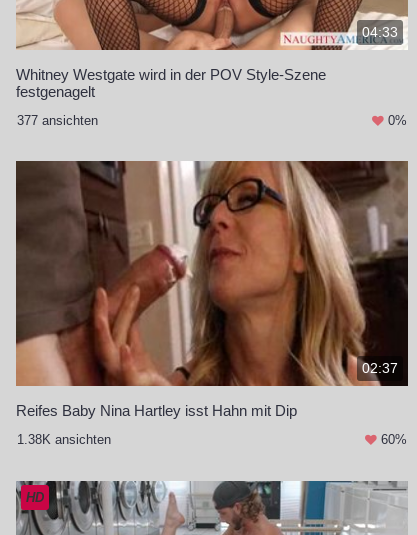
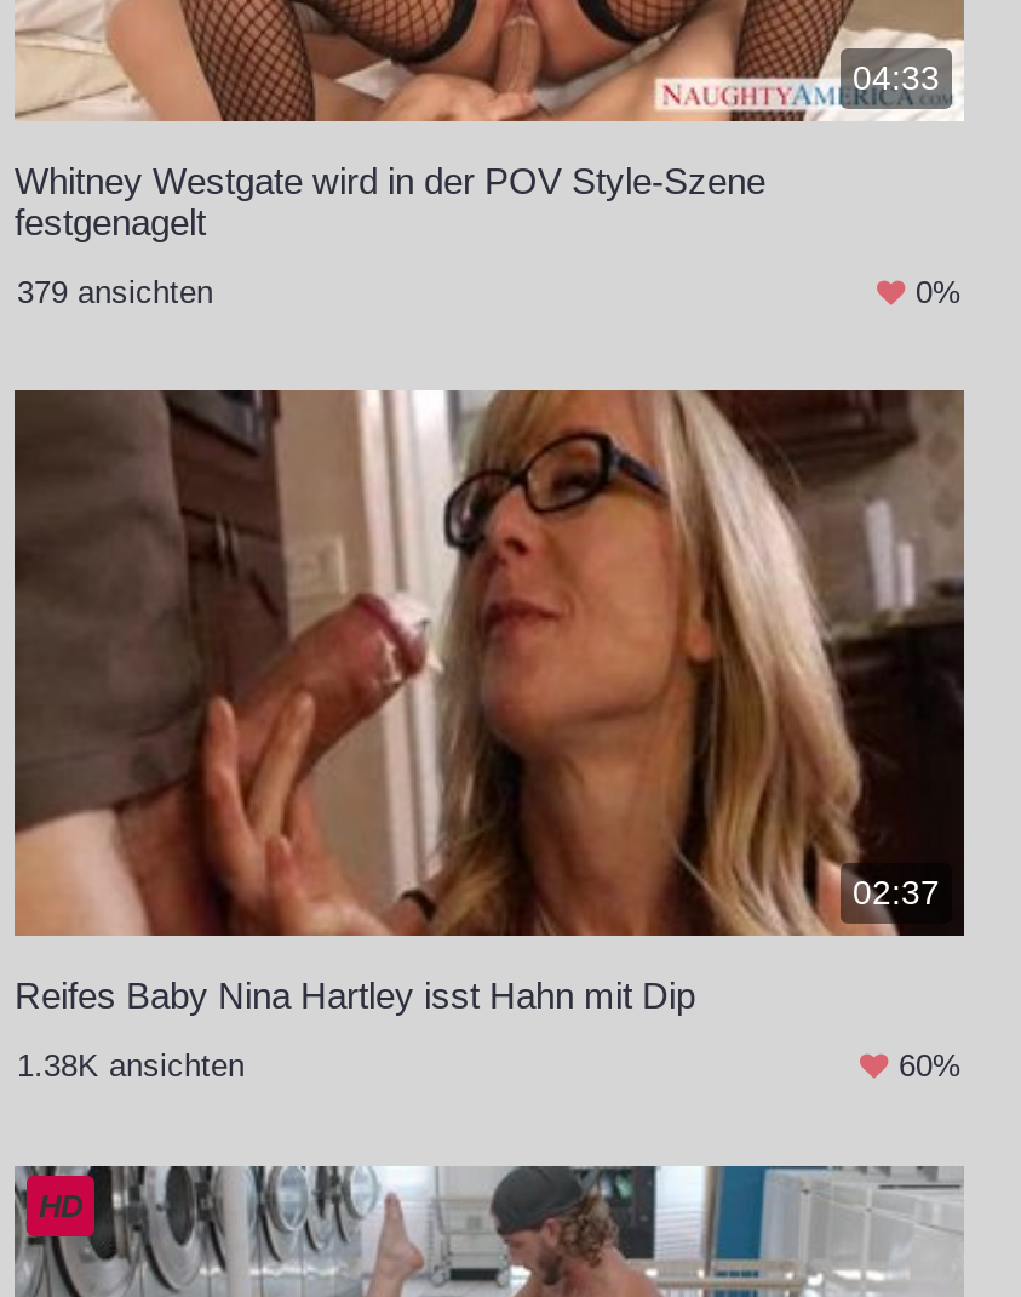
[17,113,98,128] 377 ansichten -> [17,273,213,310] 379 ansichten

